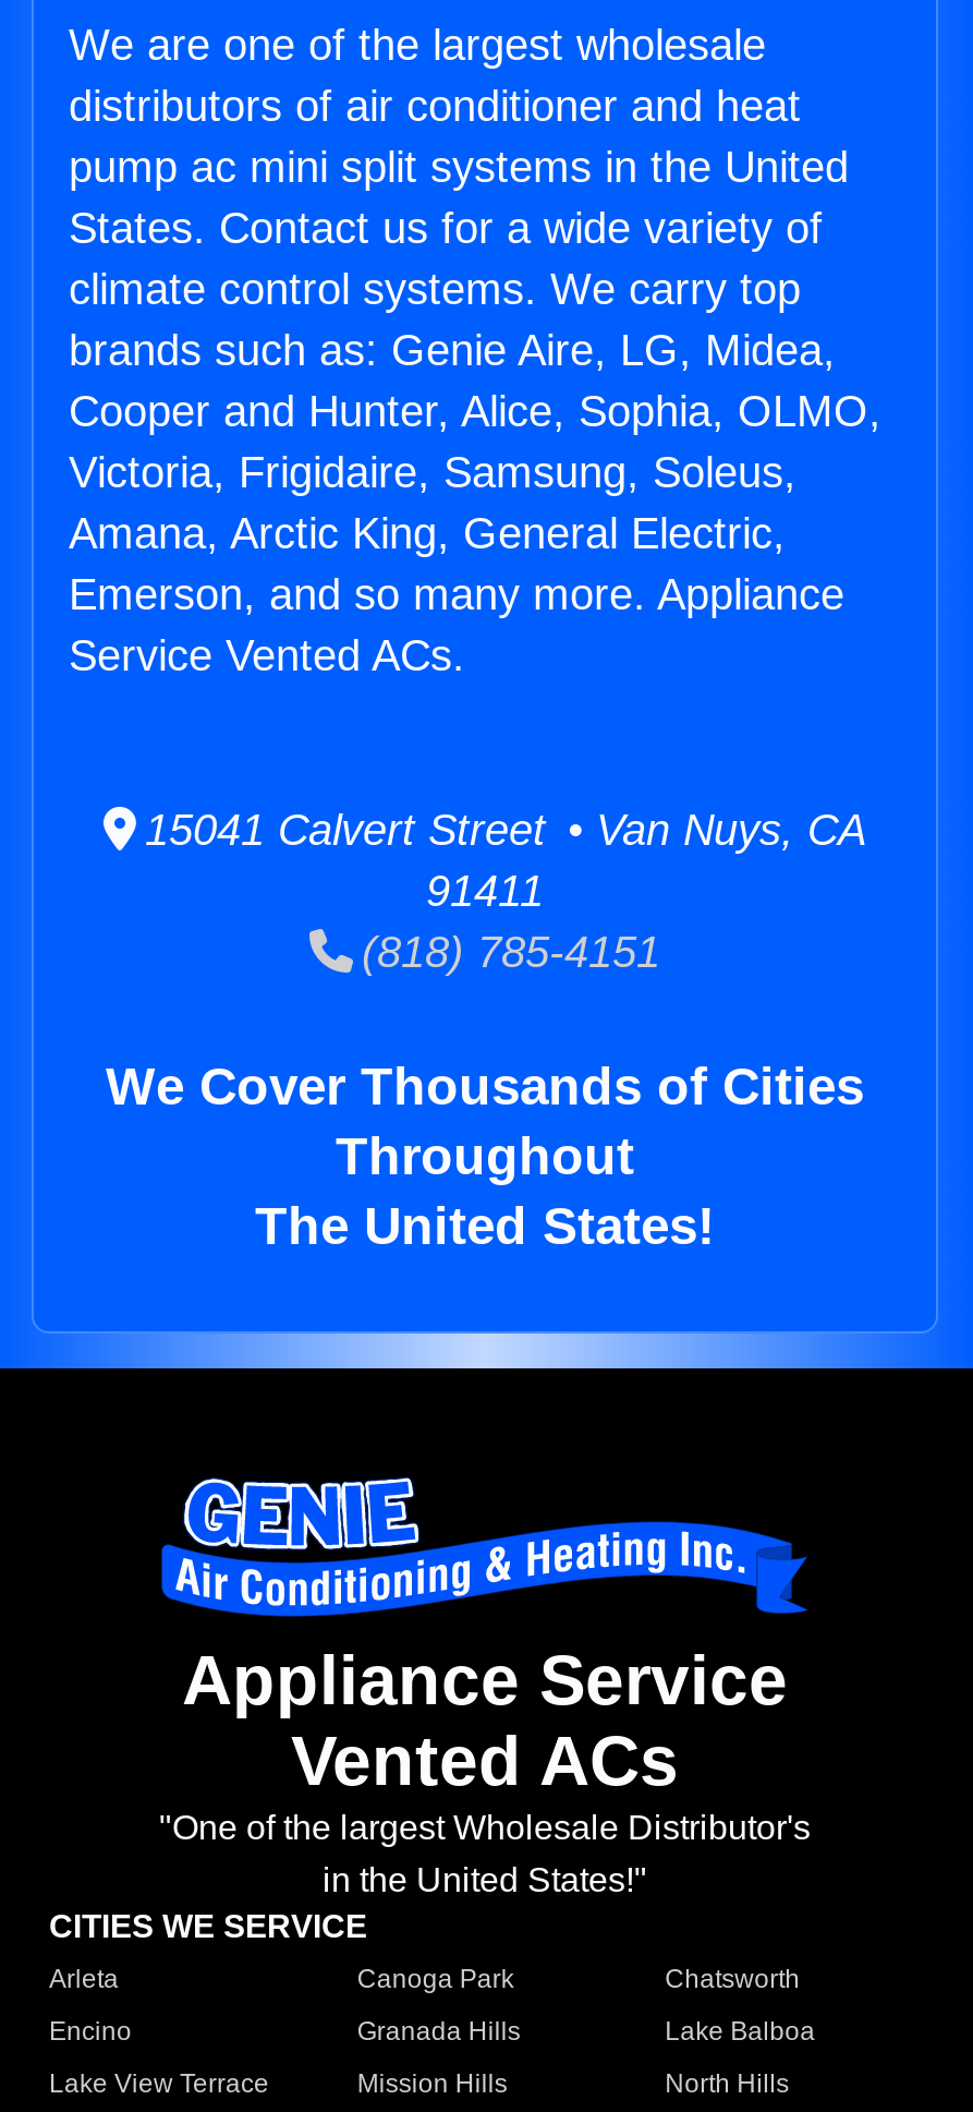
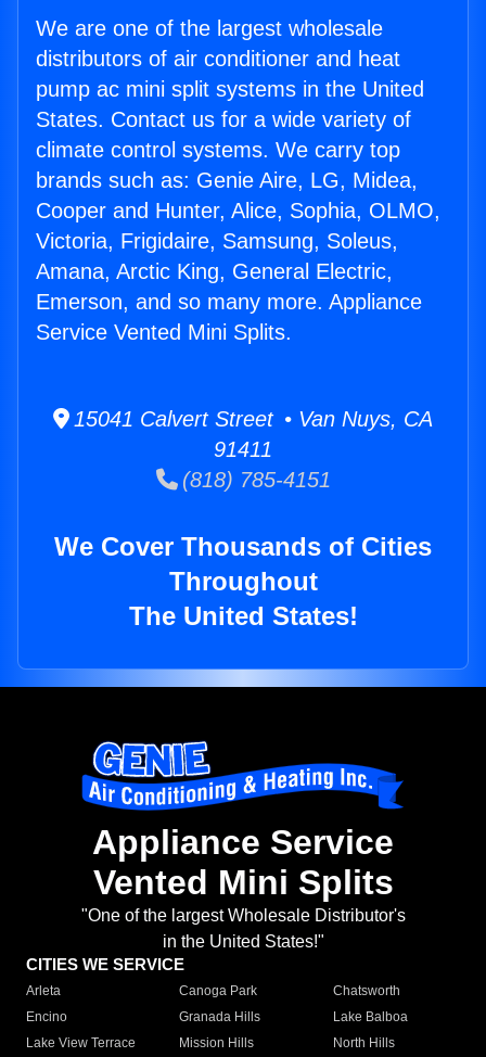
[69,632,465,680] Service Vented ACs. -> [36,320,292,344] Service Vented Mini Splits.
[291,1722,679,1801] Vented ACs -> [93,863,393,902] Vented Mini Splits

